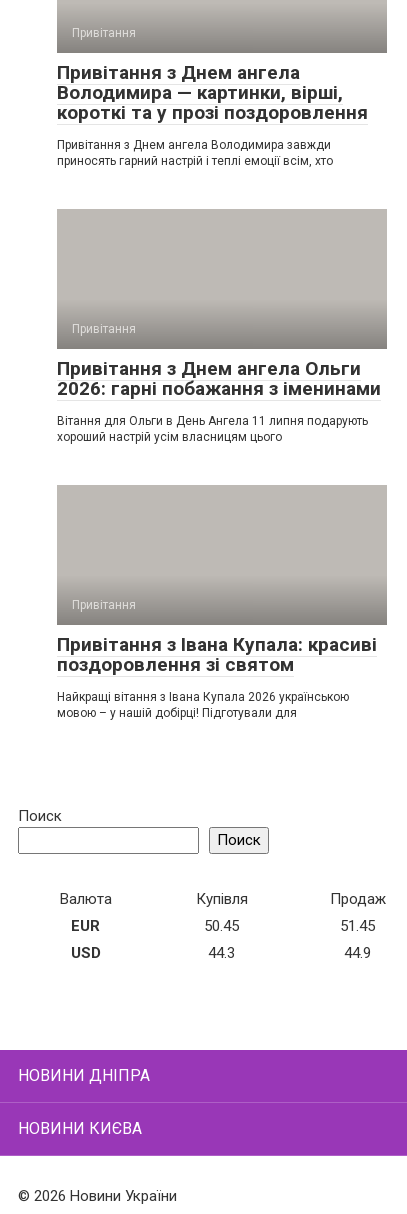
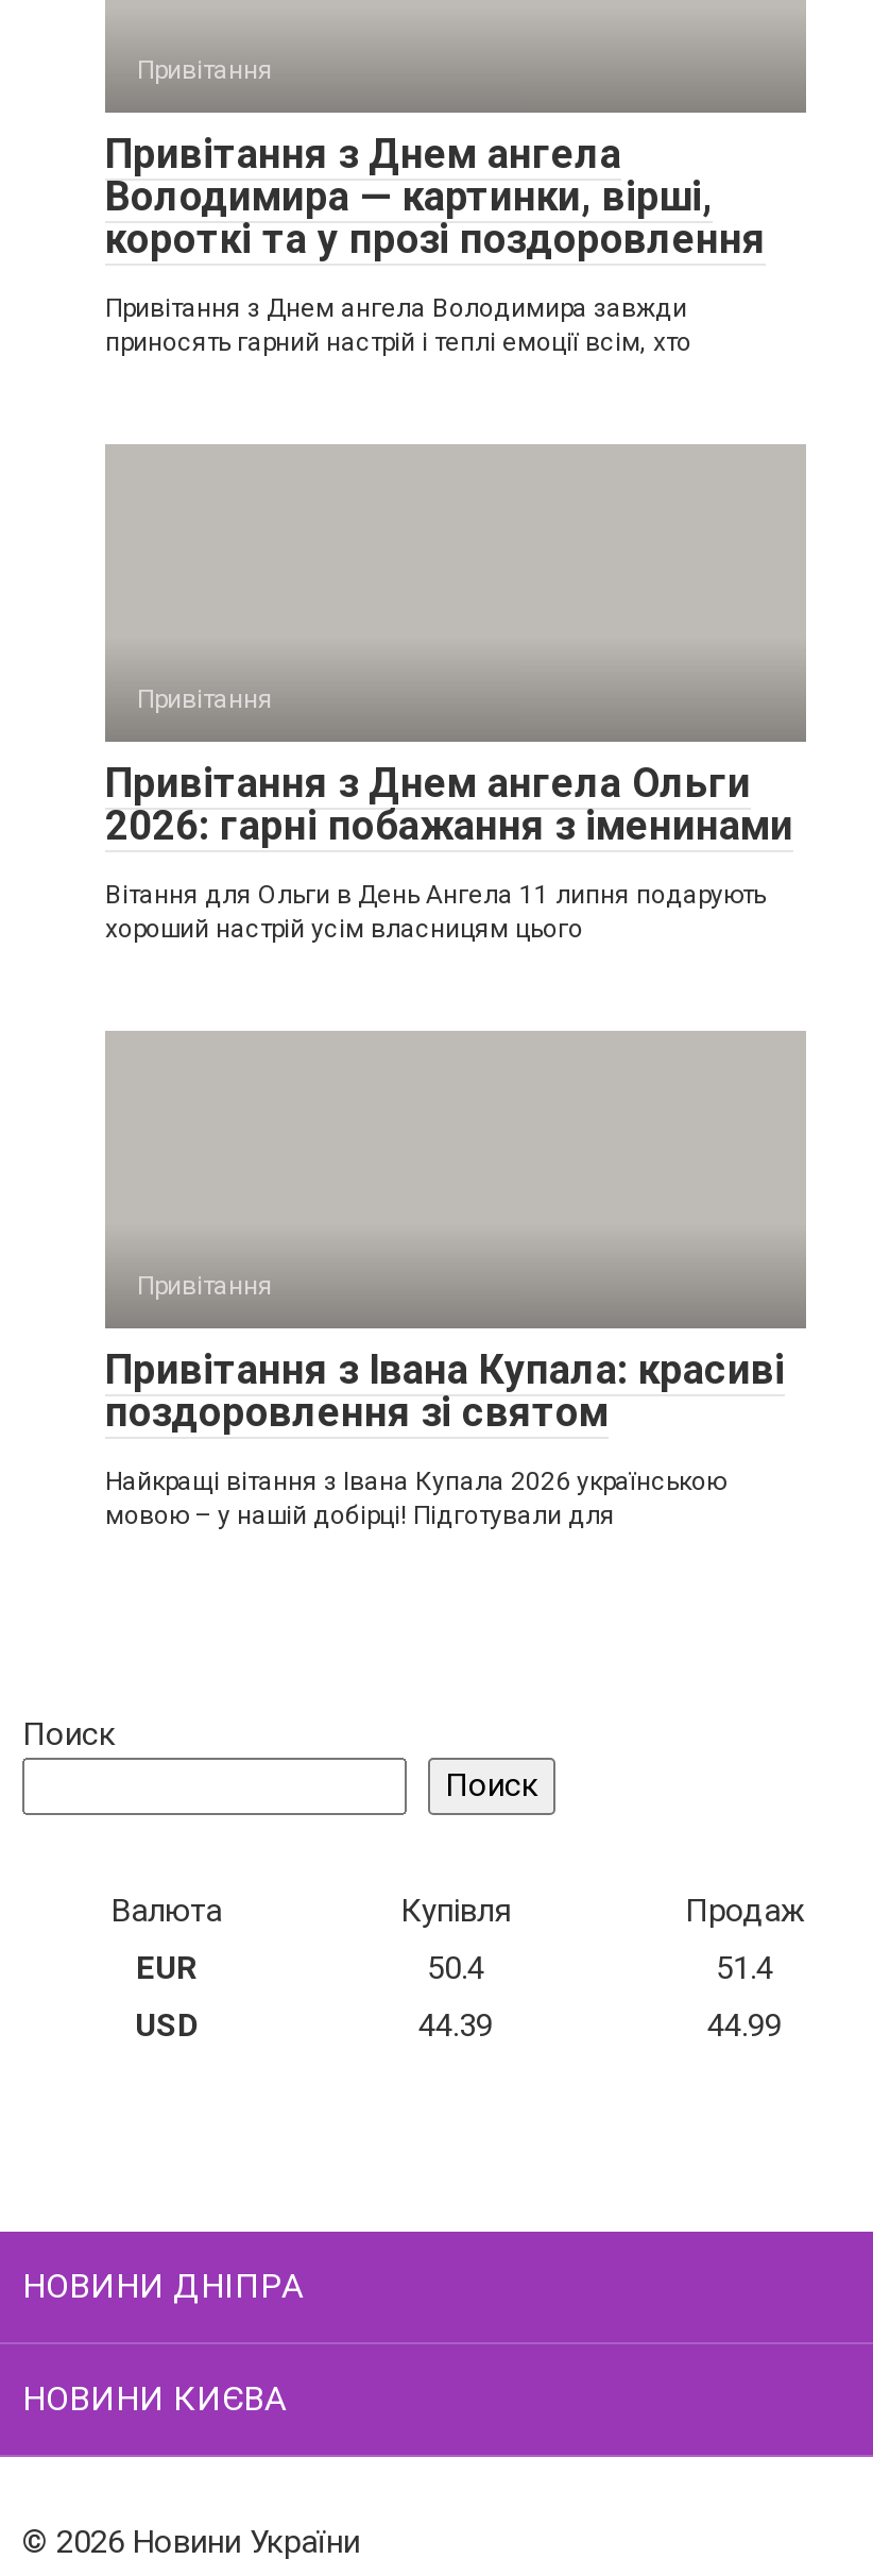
[204,917,239,935] 50.45 -> [427,1949,484,1987] 50.4
[340,917,375,935] 51.45 -> [716,1949,773,1987] 51.4
[208,944,235,962] 44.3 -> [418,2006,493,2045] 44.39
[344,944,371,962] 44.9 -> [707,2006,782,2045] 44.99

